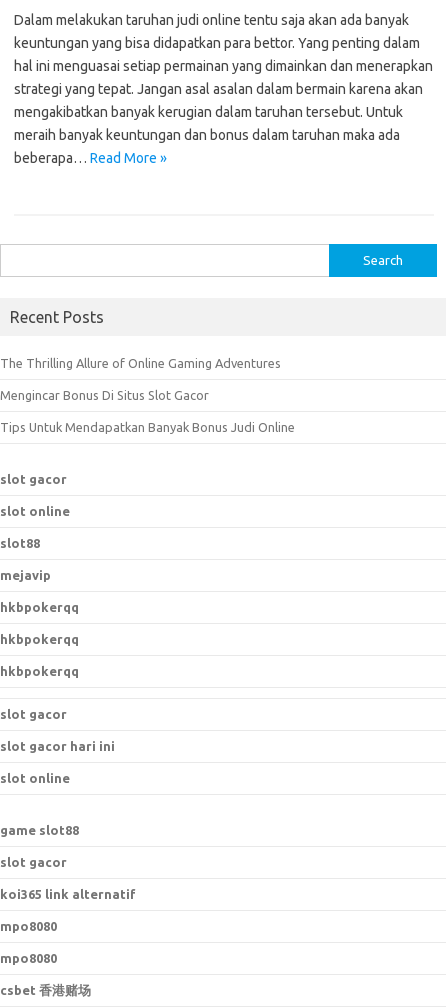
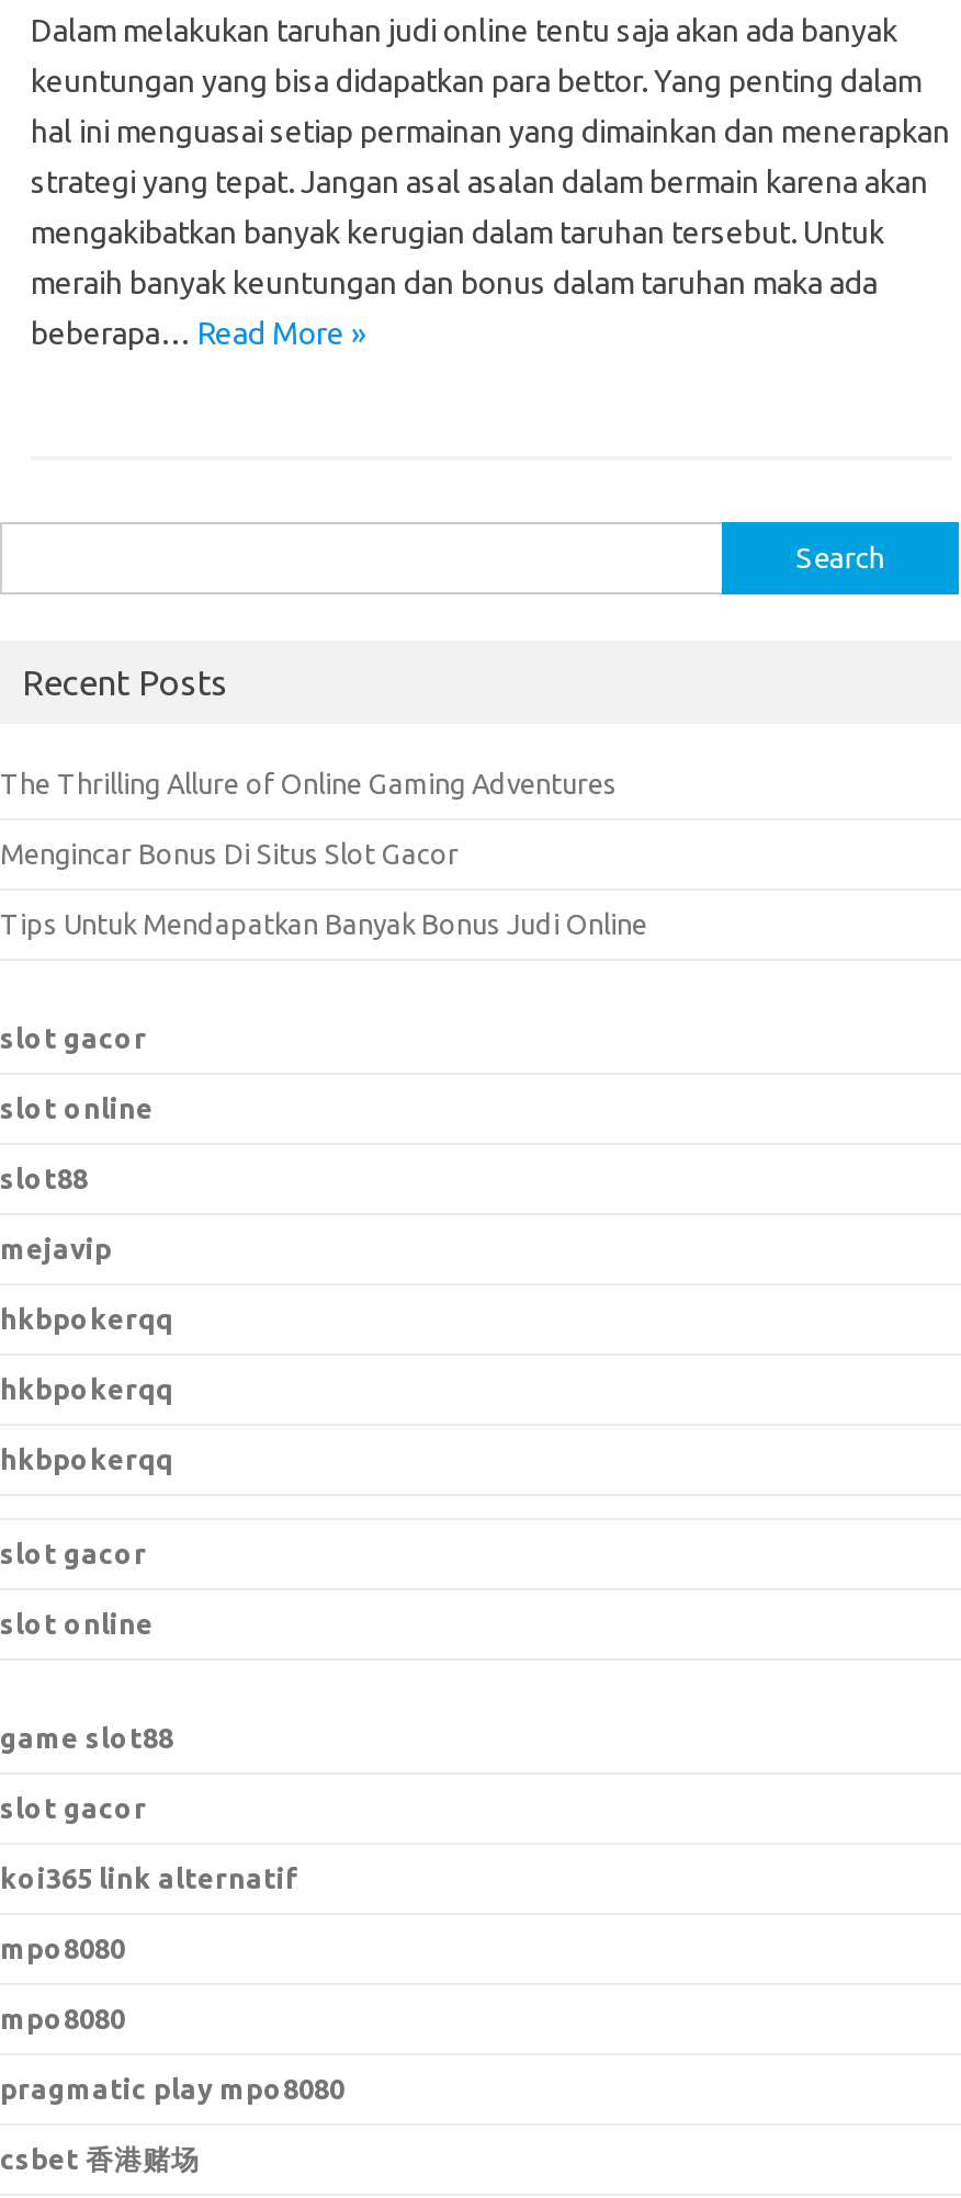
[0,739,115,753] slot gacor hari ini -> none
moved [0,771,136,965] -> [0,1608,298,2033]: slot online | game slot88 | slot gacor | koi365 link alternatif | mpo8080 | mpo8080
none -> [0,2073,344,2104] pragmatic play mpo8080

